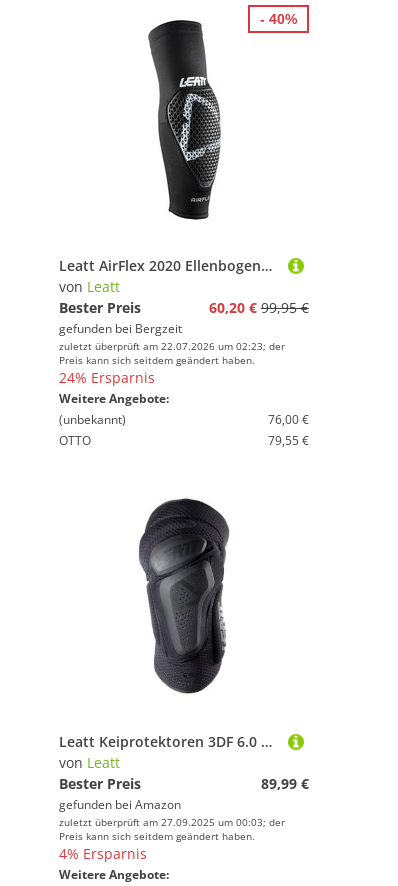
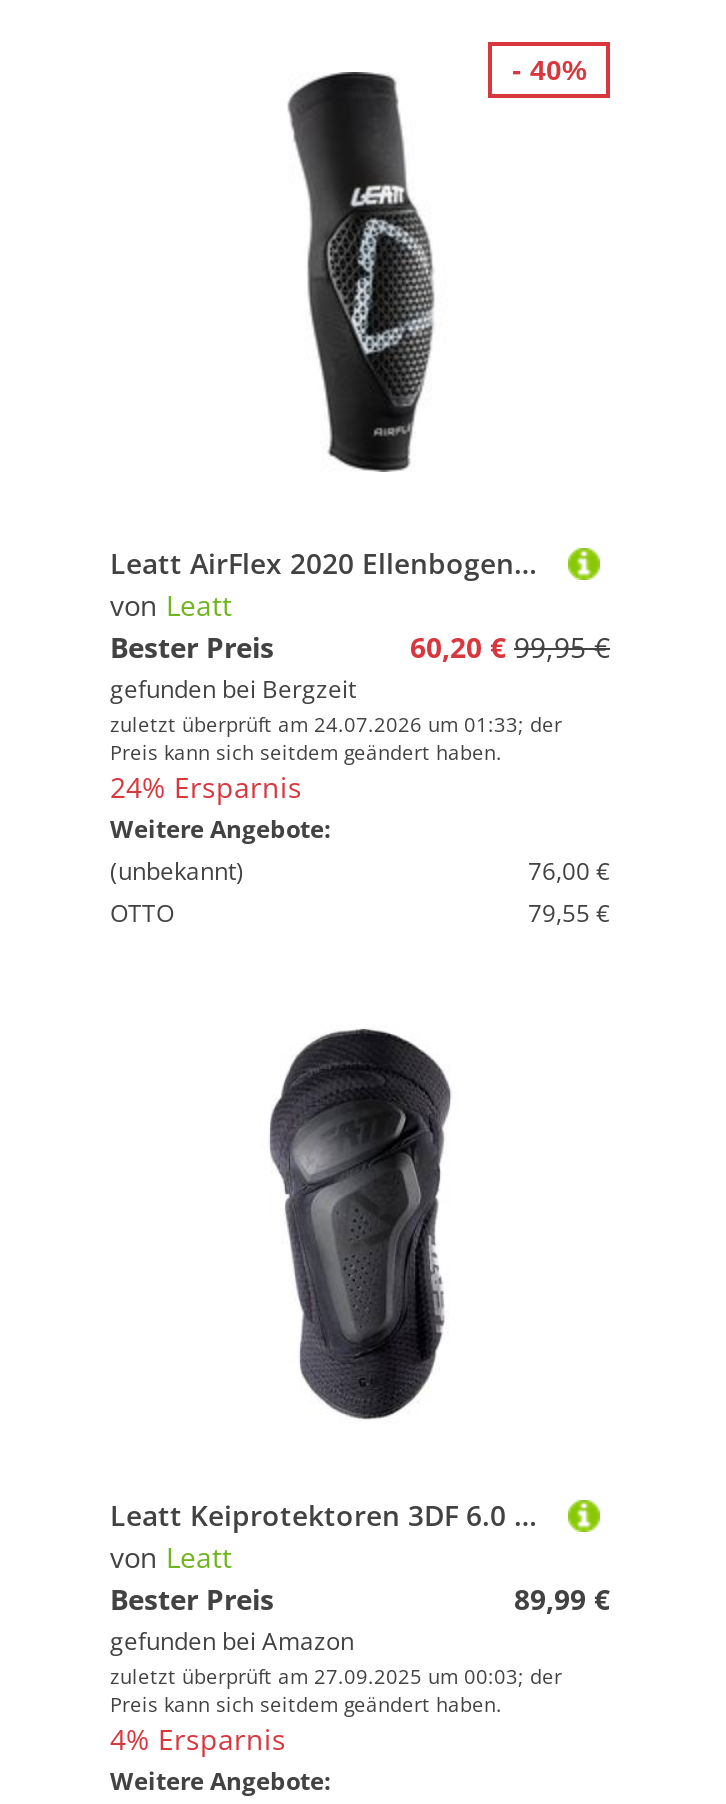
[59,339,285,353] zuletzt überprüft am 22.07.2026 um 02:23; der -> [110,710,562,738] zuletzt überprüft am 24.07.2026 um 01:33; der

